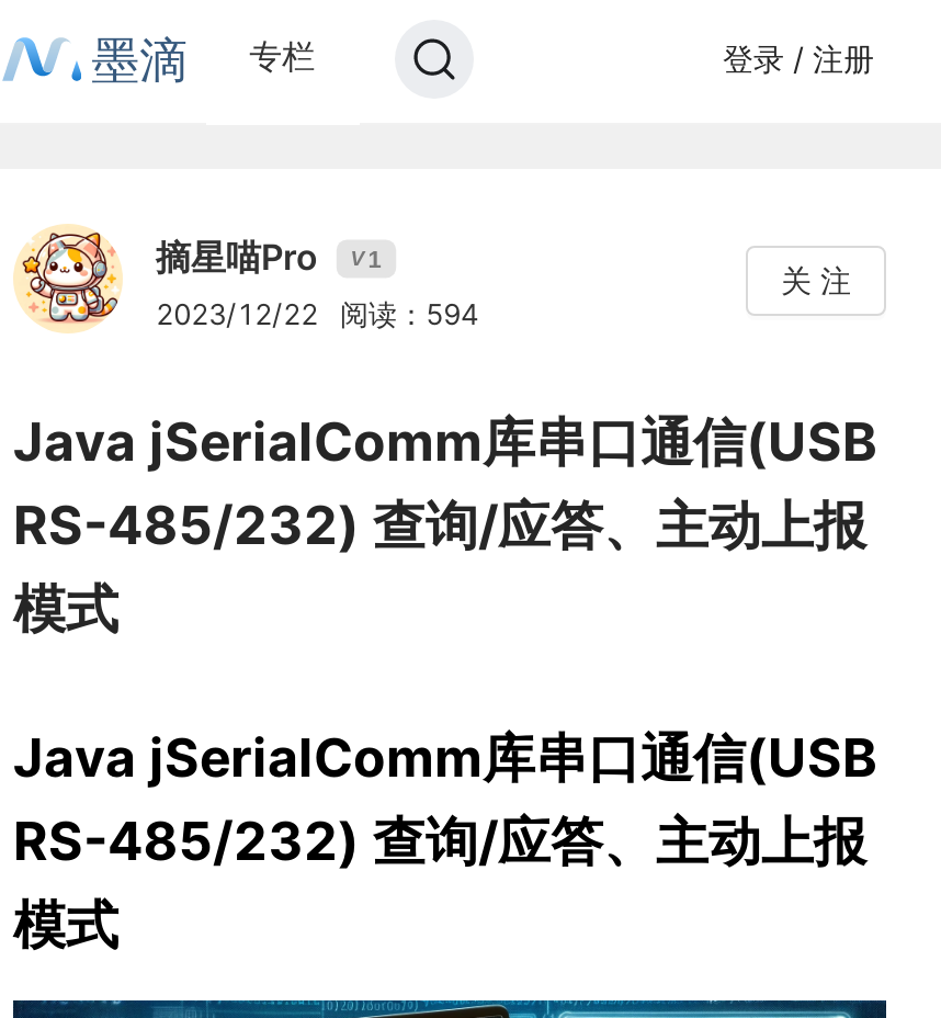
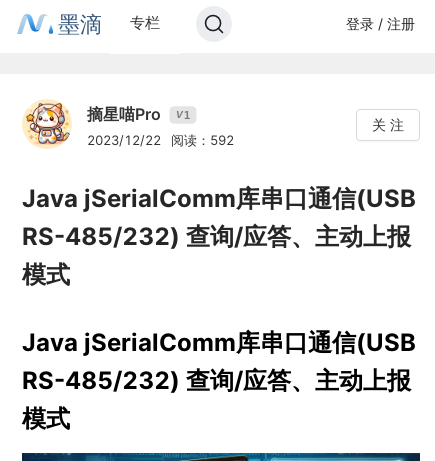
[156,296,478,331] 2023/12/22 阅读：594 -> [87,132,234,148] 2023/12/22 阅读：592

